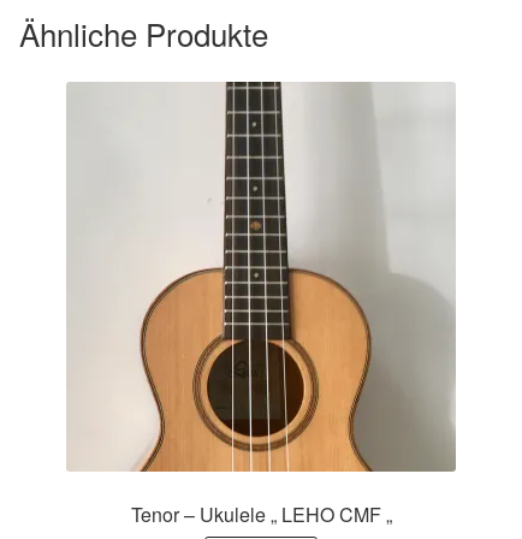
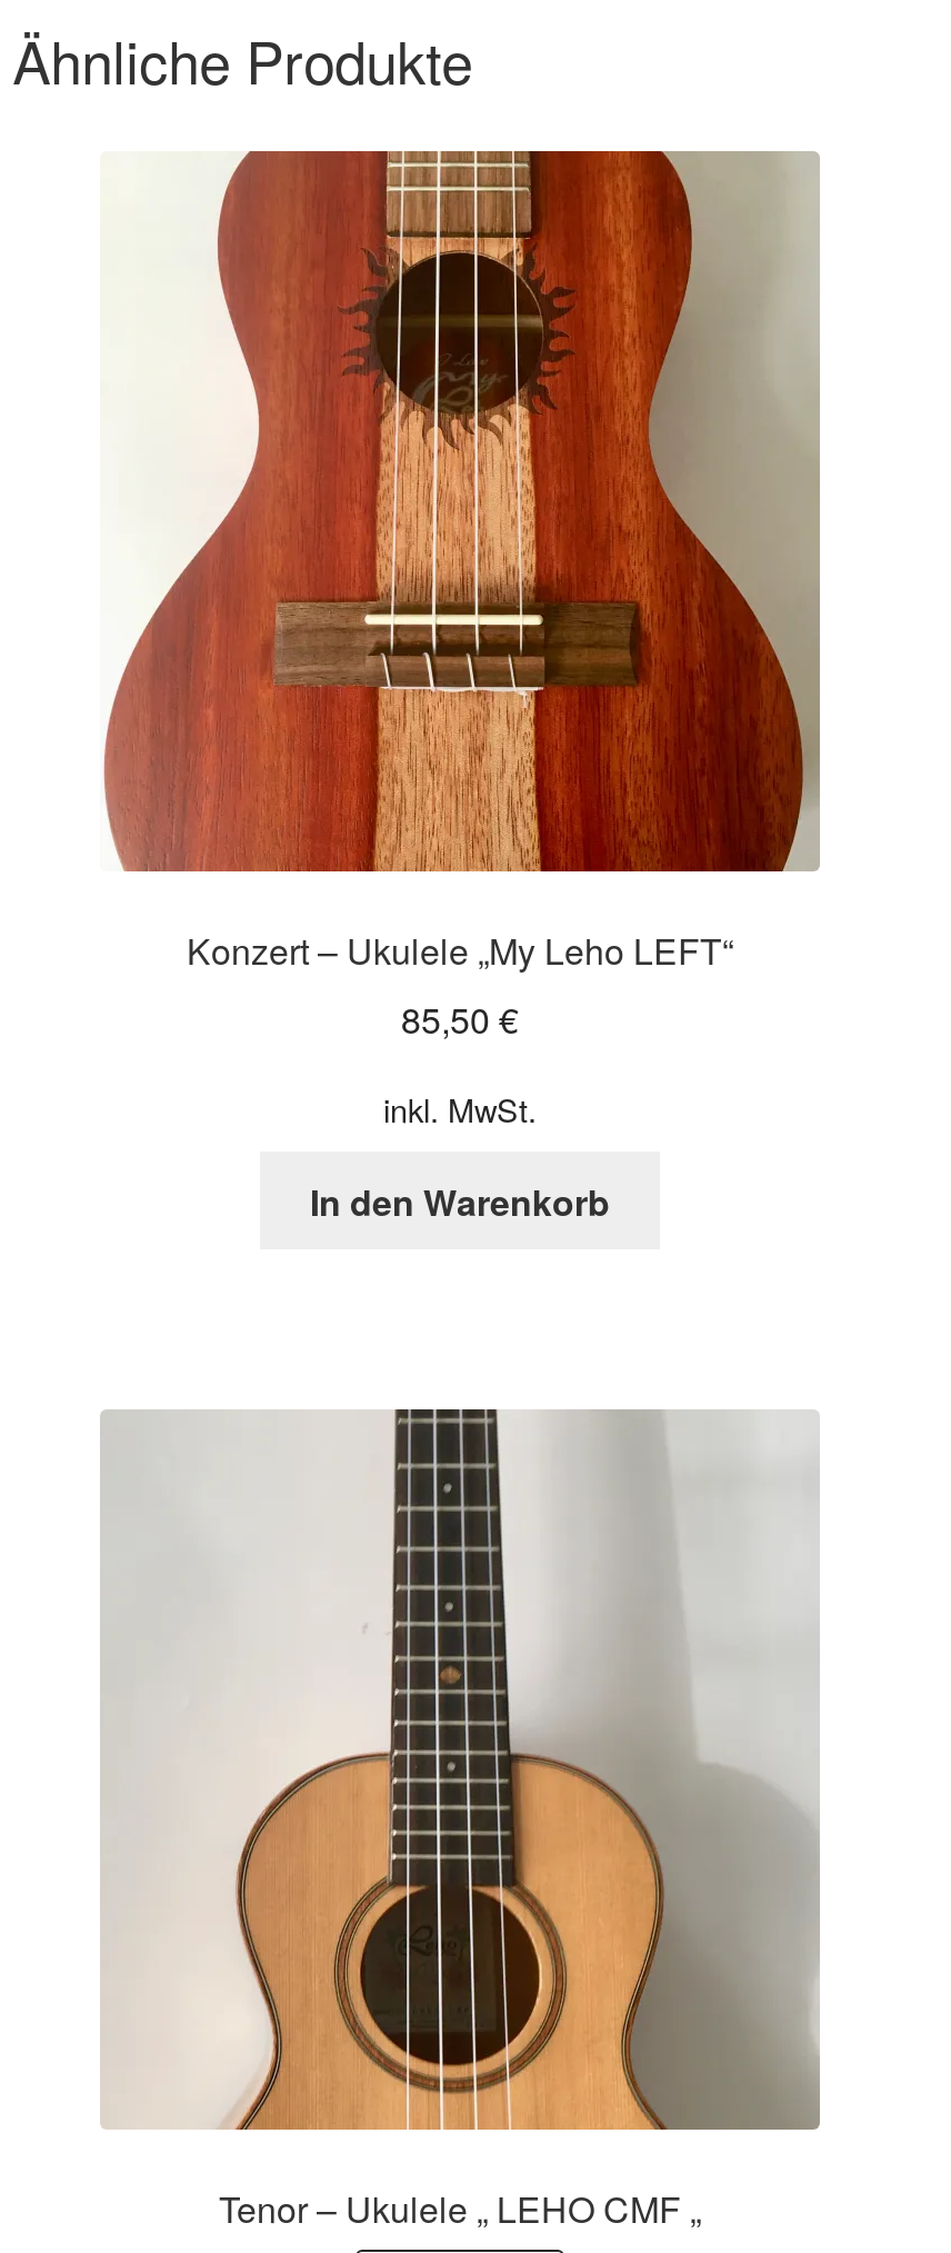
none -> [104,149,820,1227] [image] | Konzert – Ukulele „My Leho LEFT“ | 85,50 € | inkl. MwSt. | In den Warenkorb

